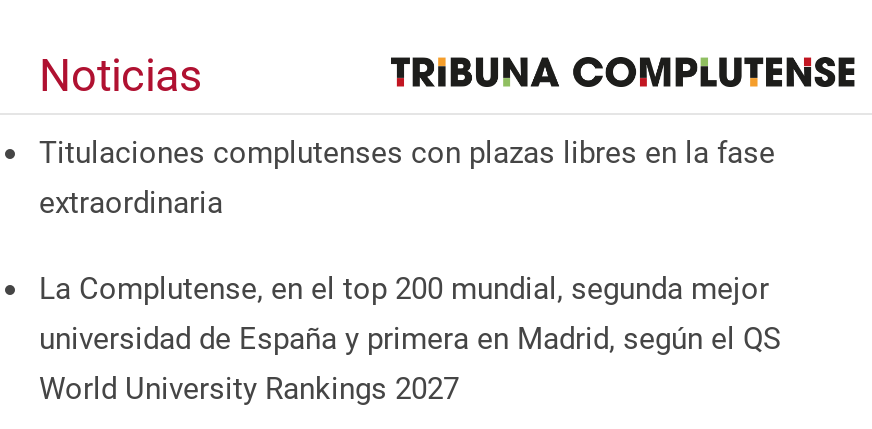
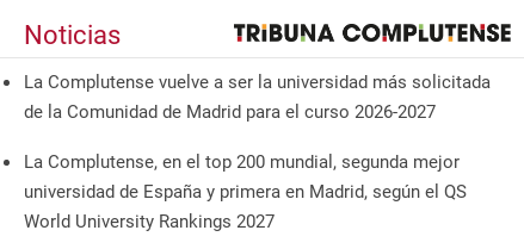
[39,136,775,222] Titulaciones complutenses con plazas libres en la fase | extraordinaria -> [24,71,491,122] La Complutense vuelve a ser la universidad más solicitada | de la Comunidad de Madrid para el curso 2026-2027

